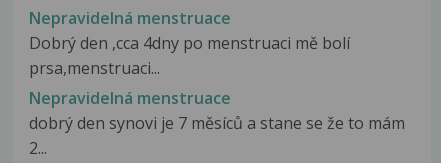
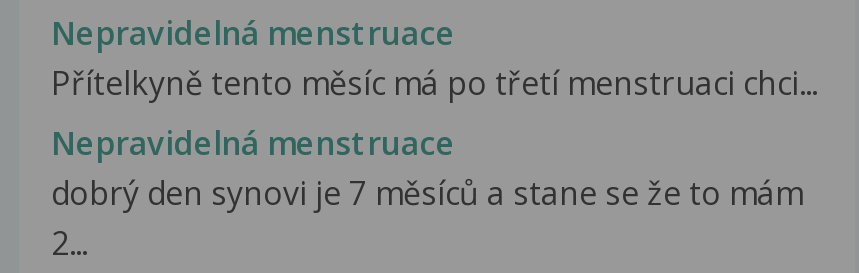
[29,32,350,79] Dobrý den ,cca 4dny po menstruaci mě bolí | prsa,menstruaci... -> [51,61,817,105] Přítelkyně tento měsíc má po třetí menstruaci chci...

